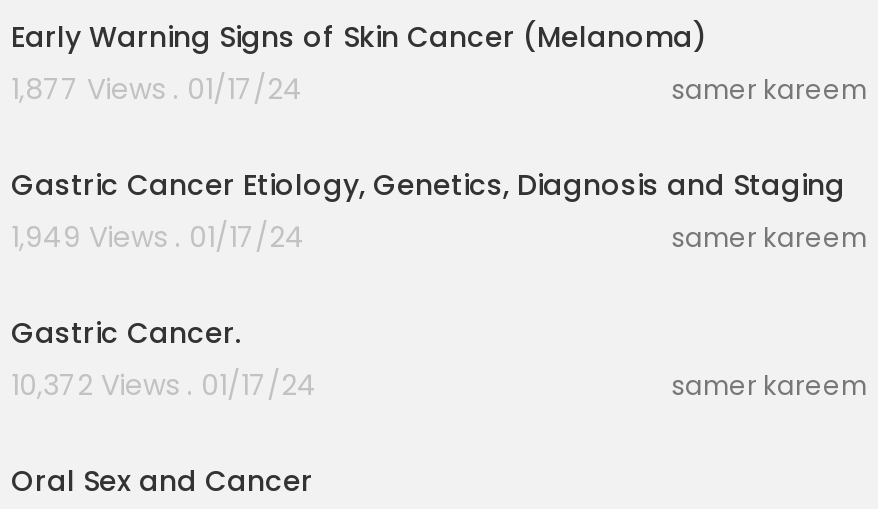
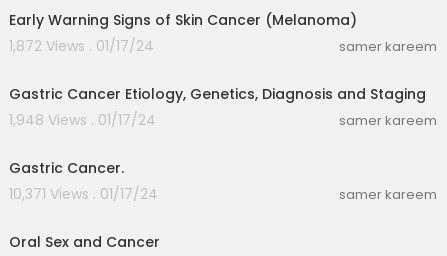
[11,69,303,109] 1,877 Views . 01/17/24 -> [9,36,154,56] 1,872 Views . 01/17/24
[11,217,305,257] 1,949 Views . 01/17/24 -> [9,110,156,130] 1,948 Views . 01/17/24
[11,365,317,405] 10,372 Views . 01/17/24 -> [9,184,158,204] 10,371 Views . 01/17/24

